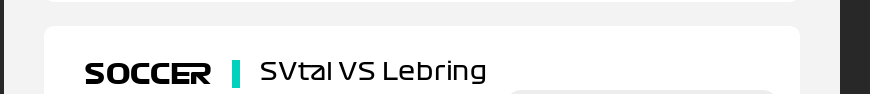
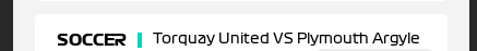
[260,60,486,84] SVtal VS Lebring -> [153,33,420,46] Torquay United VS Plymouth Argyle

